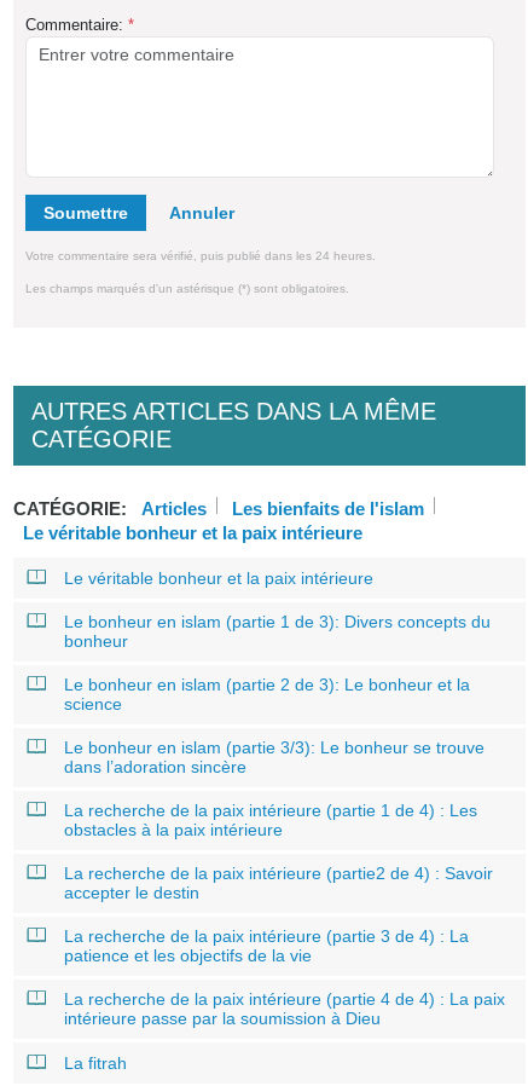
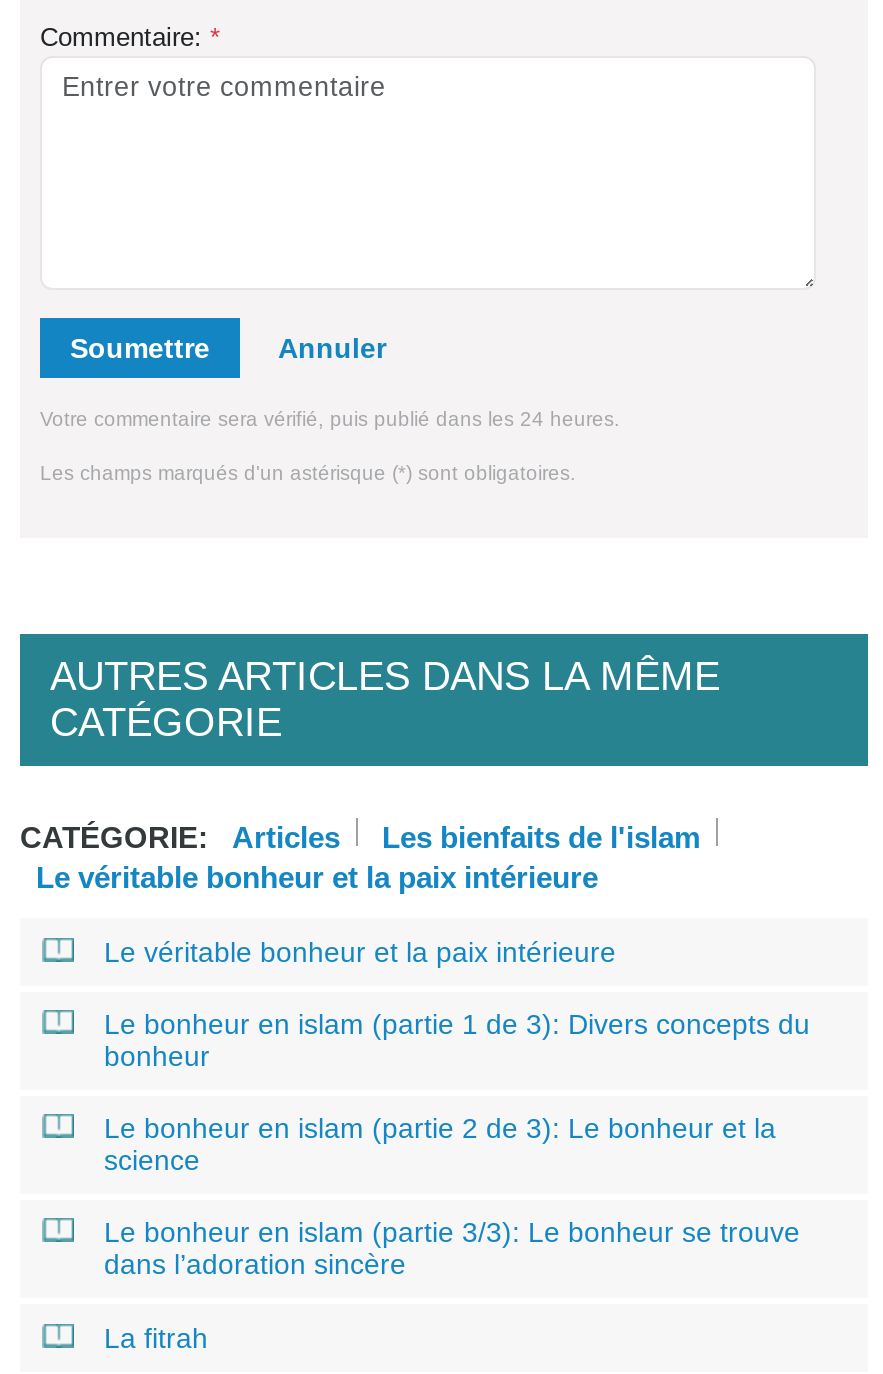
[64,801,505,1028] La recherche de la paix intérieure (partie 1 de 4) : Les | obstacles à la paix intérieure | La recherche de la paix intérieure (partie2 de 4) : Savoir | accepter le destin | La recherche de la paix intérieure (partie 3 de 4) : La | patience et les objectifs de la vie | La recherche de la paix intérieure (partie 4 de 4) : La paix | intérieure passe par la soumission à Dieu -> none

